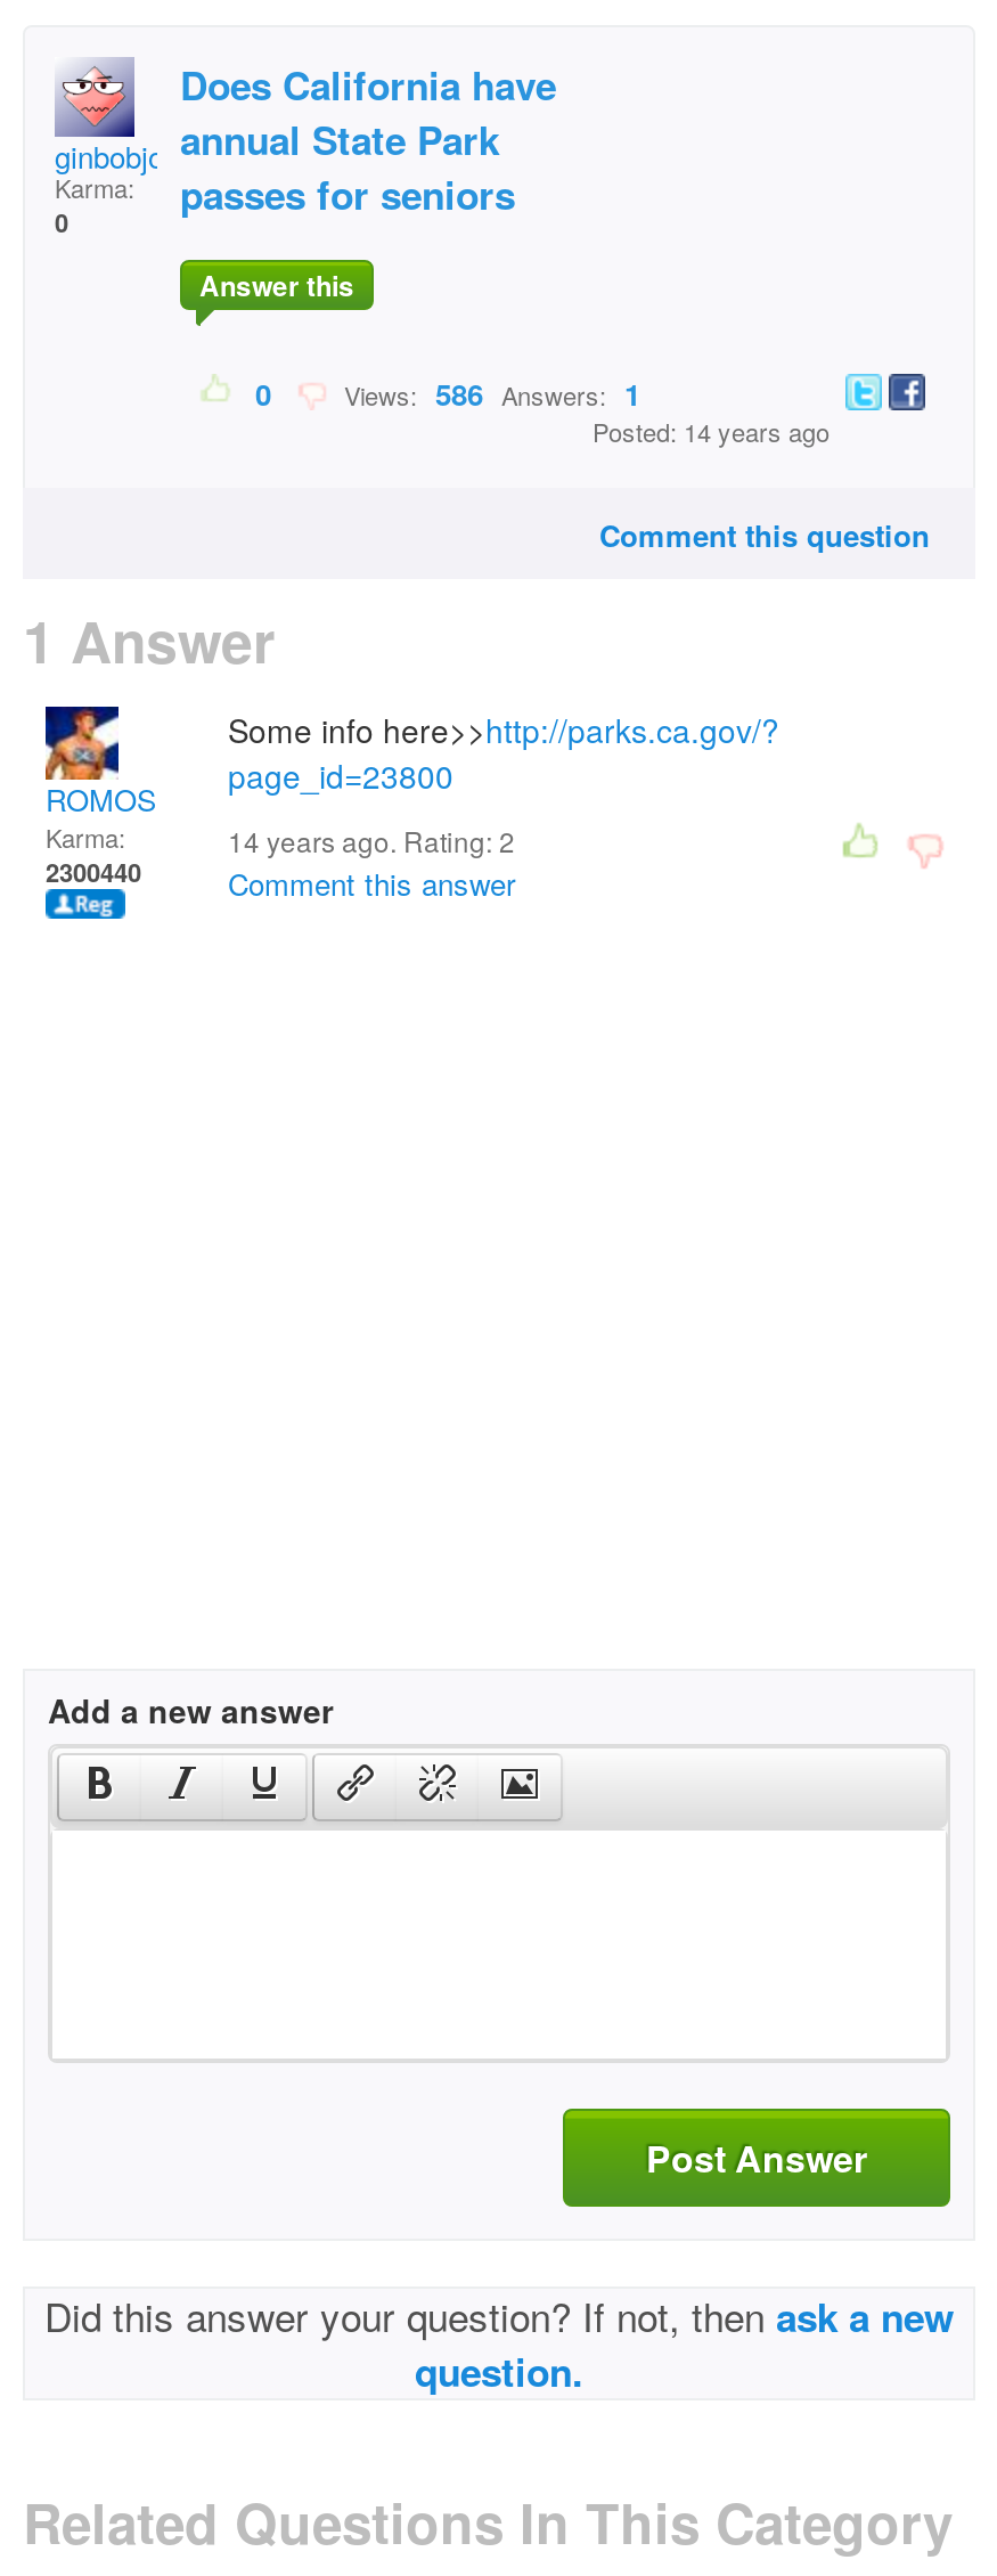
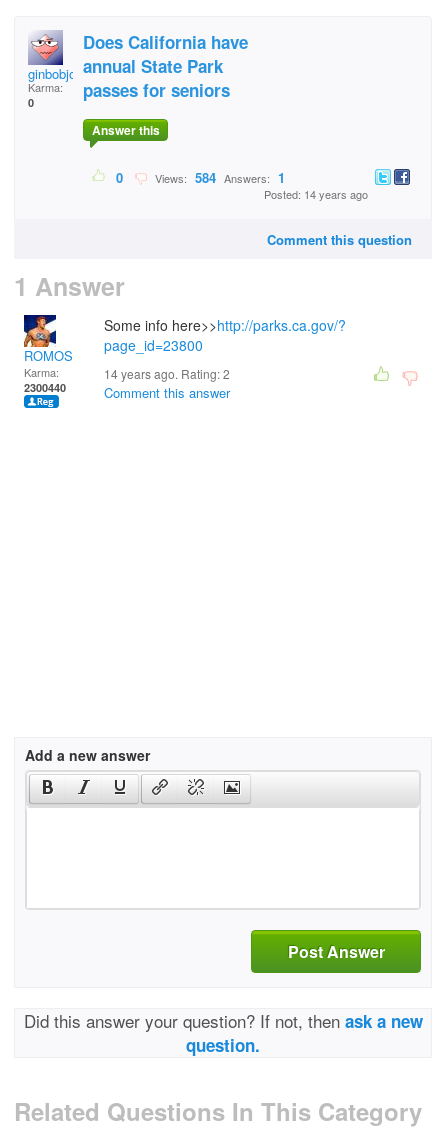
[330,372,640,415] Views: 586 Answers: 1 -> [149,168,285,187] Views: 584 Answers: 1

